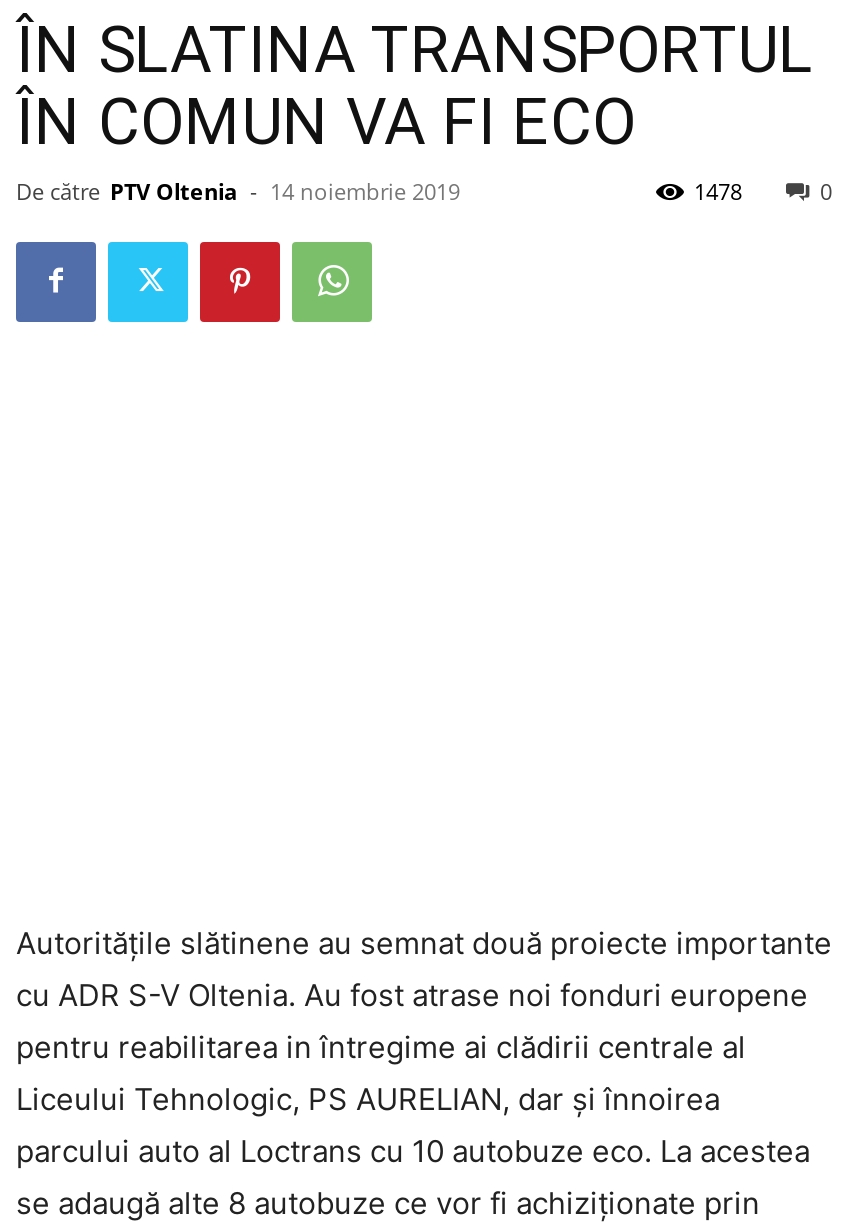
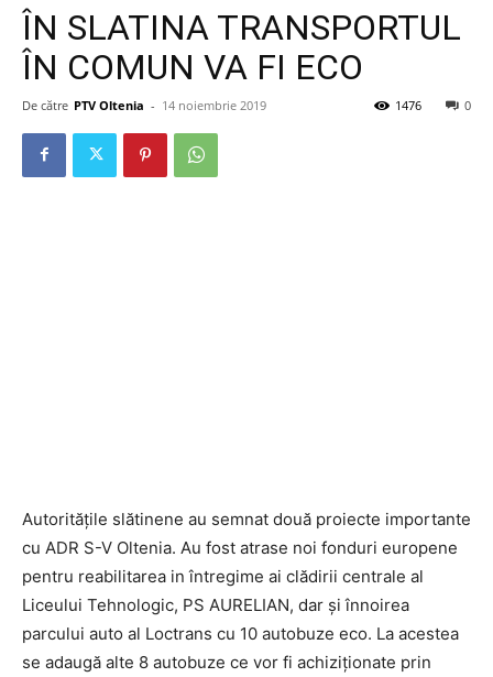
[694,175,742,205] 1478 -> [395,96,421,113] 1476

